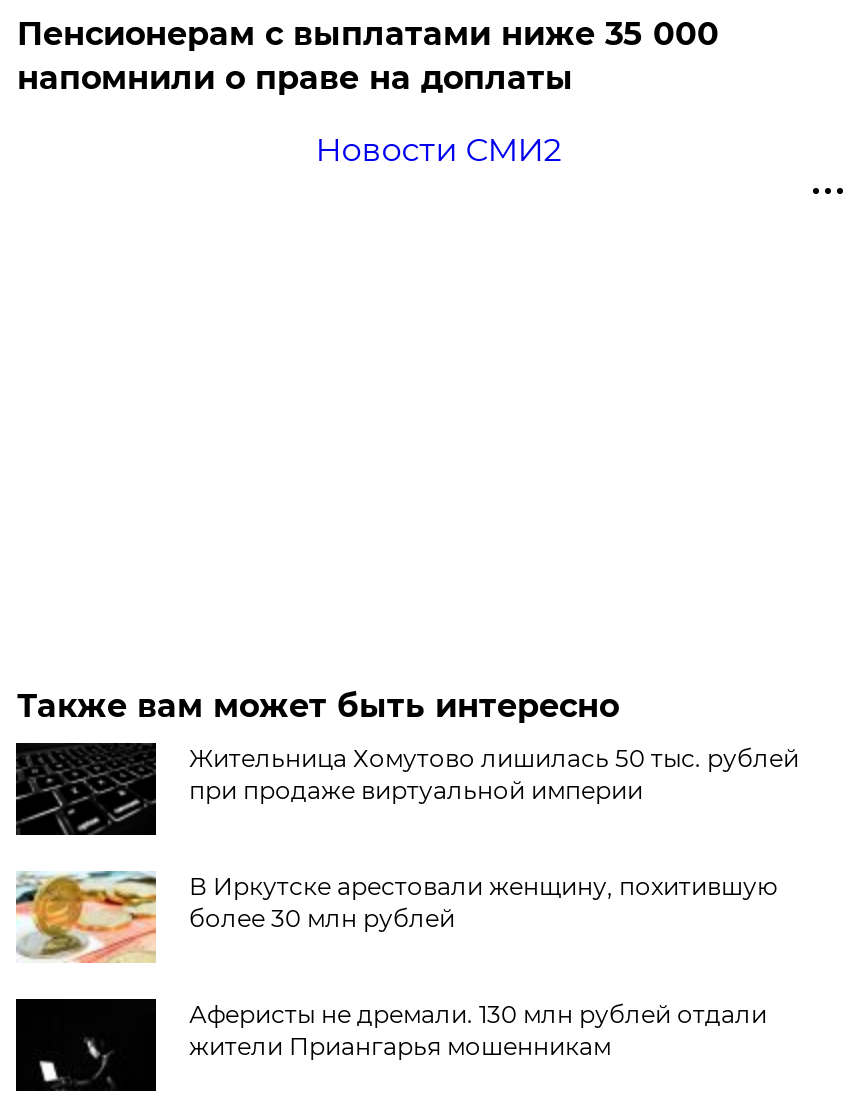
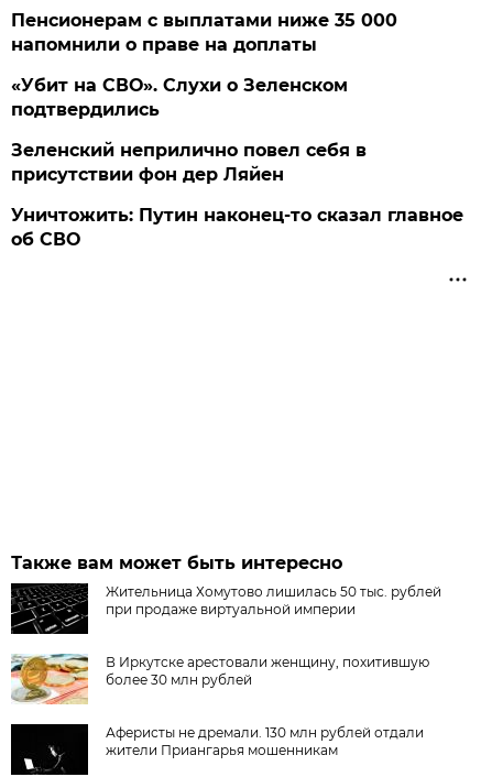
[315,131,561,169] Новости СМИ2 -> [11,75,464,250] «Убит на СВО». Слухи о Зеленском | подтвердились | Зеленский неприлично повел cебя в | присутствии фон дер Ляйен | Уничтожить: Путин наконец-то сказал главное | об СВО

